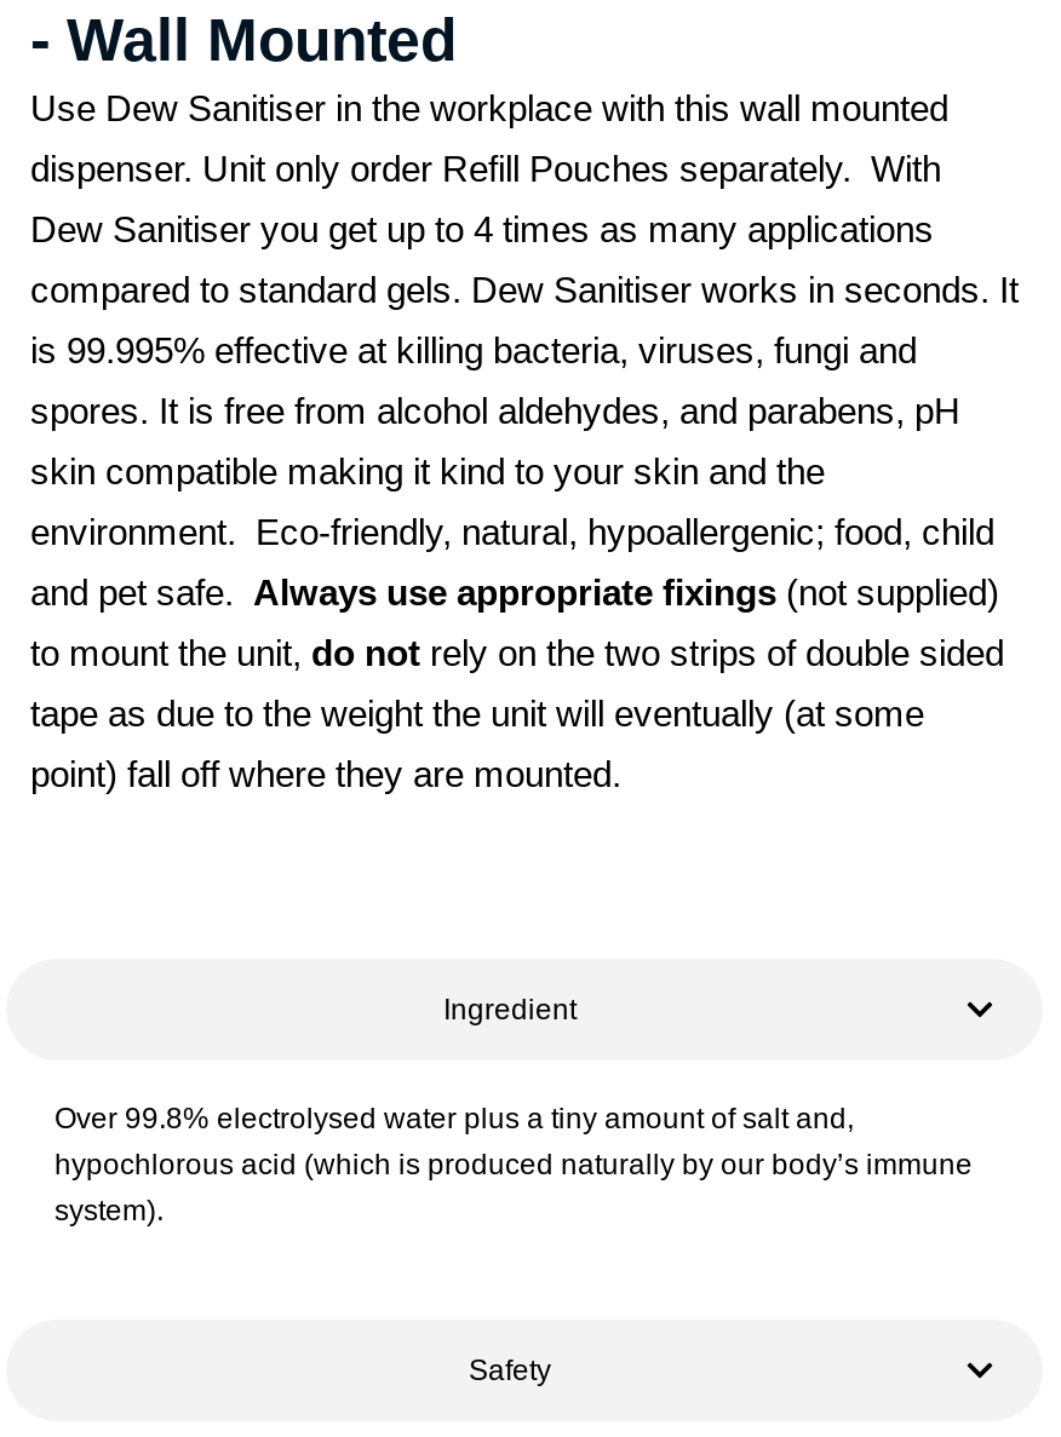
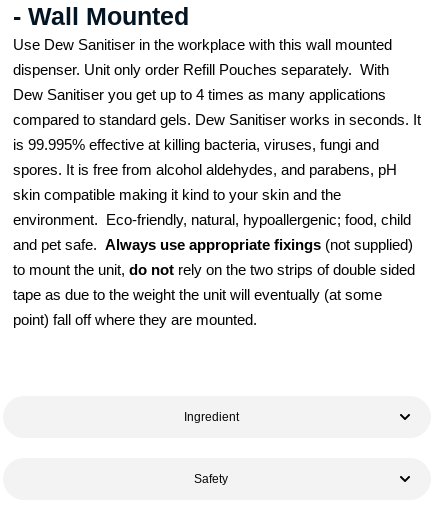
[55,1103,973,1229] Over 99.8% electrolysed water plus a tiny amount of salt and, | hypochlorous acid (which is produced naturally by our body’s immune | system). -> none

